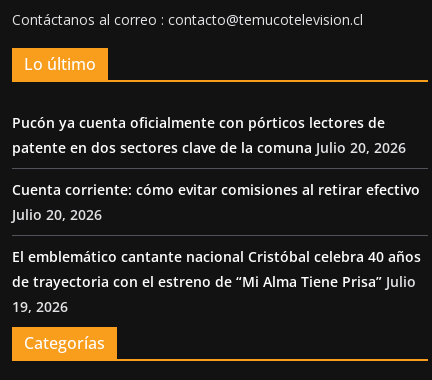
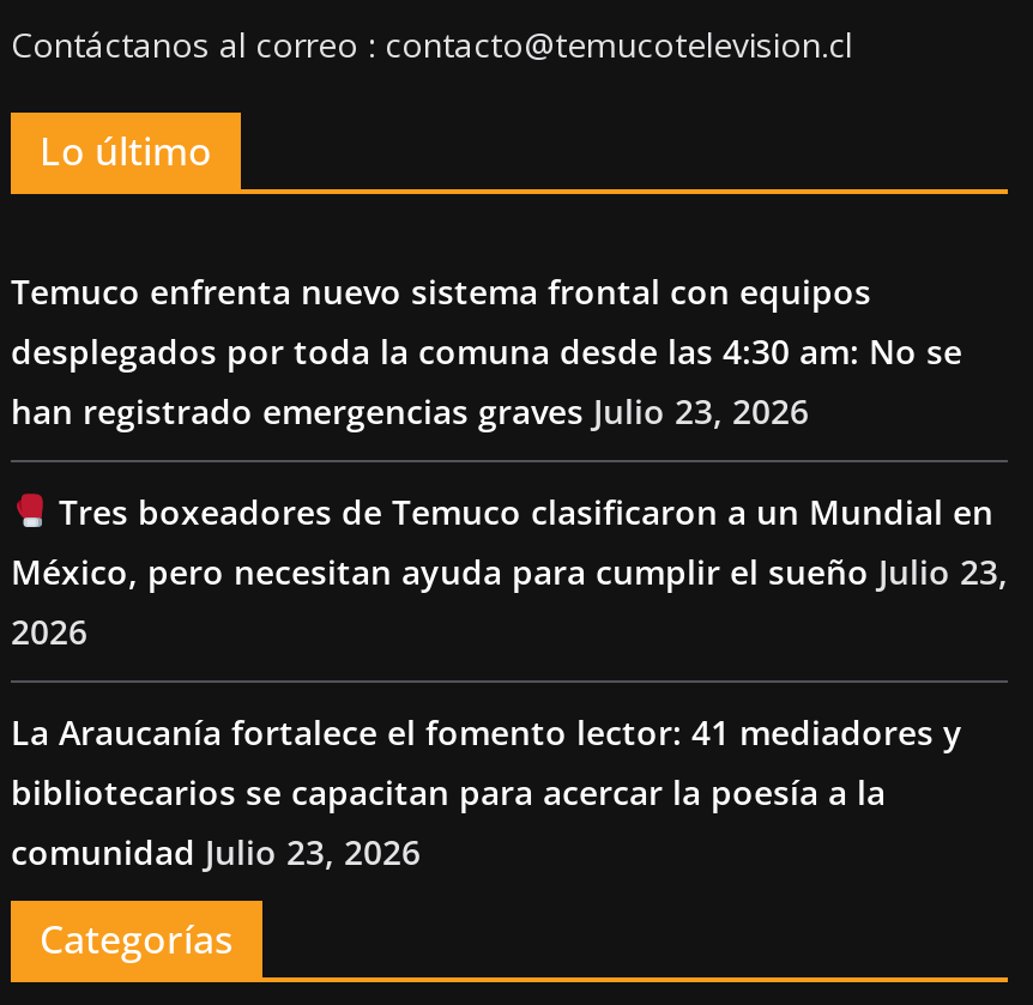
[12,113,406,157] Pucón ya cuenta oficialmente con pórticos lectores de | patente en dos sectores clave de la comuna Julio 20, 2026 -> [11,268,962,433] Temuco enfrenta nuevo sistema frontal con equipos | desplegados por toda la comuna desde las 4:30 am: No se | han registrado emergencias graves Julio 23, 2026
[12,180,420,224] Cuenta corriente: cómo evitar comisiones al retirar efectivo | Julio 20, 2026 -> [11,488,1008,653] Tres boxeadores de Temuco clasificaron a un Mundial en | México, pero necesitan ayuda para cumplir el sueño Julio 23, | 2026
[12,247,421,316] El emblemático cantante nacional Cristóbal celebra 40 años | de trayectoria con el estreno de “Mi Alma Tiene Prisa” Julio | 19, 2026 -> [11,708,962,874] La Araucanía fortalece el fomento lector: 41 mediadores y | bibliotecarios se capacitan para acercar la poesía a la | comunidad Julio 23, 2026

